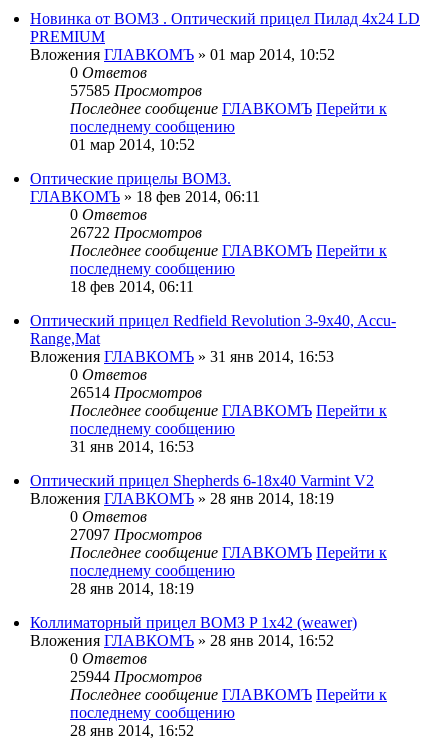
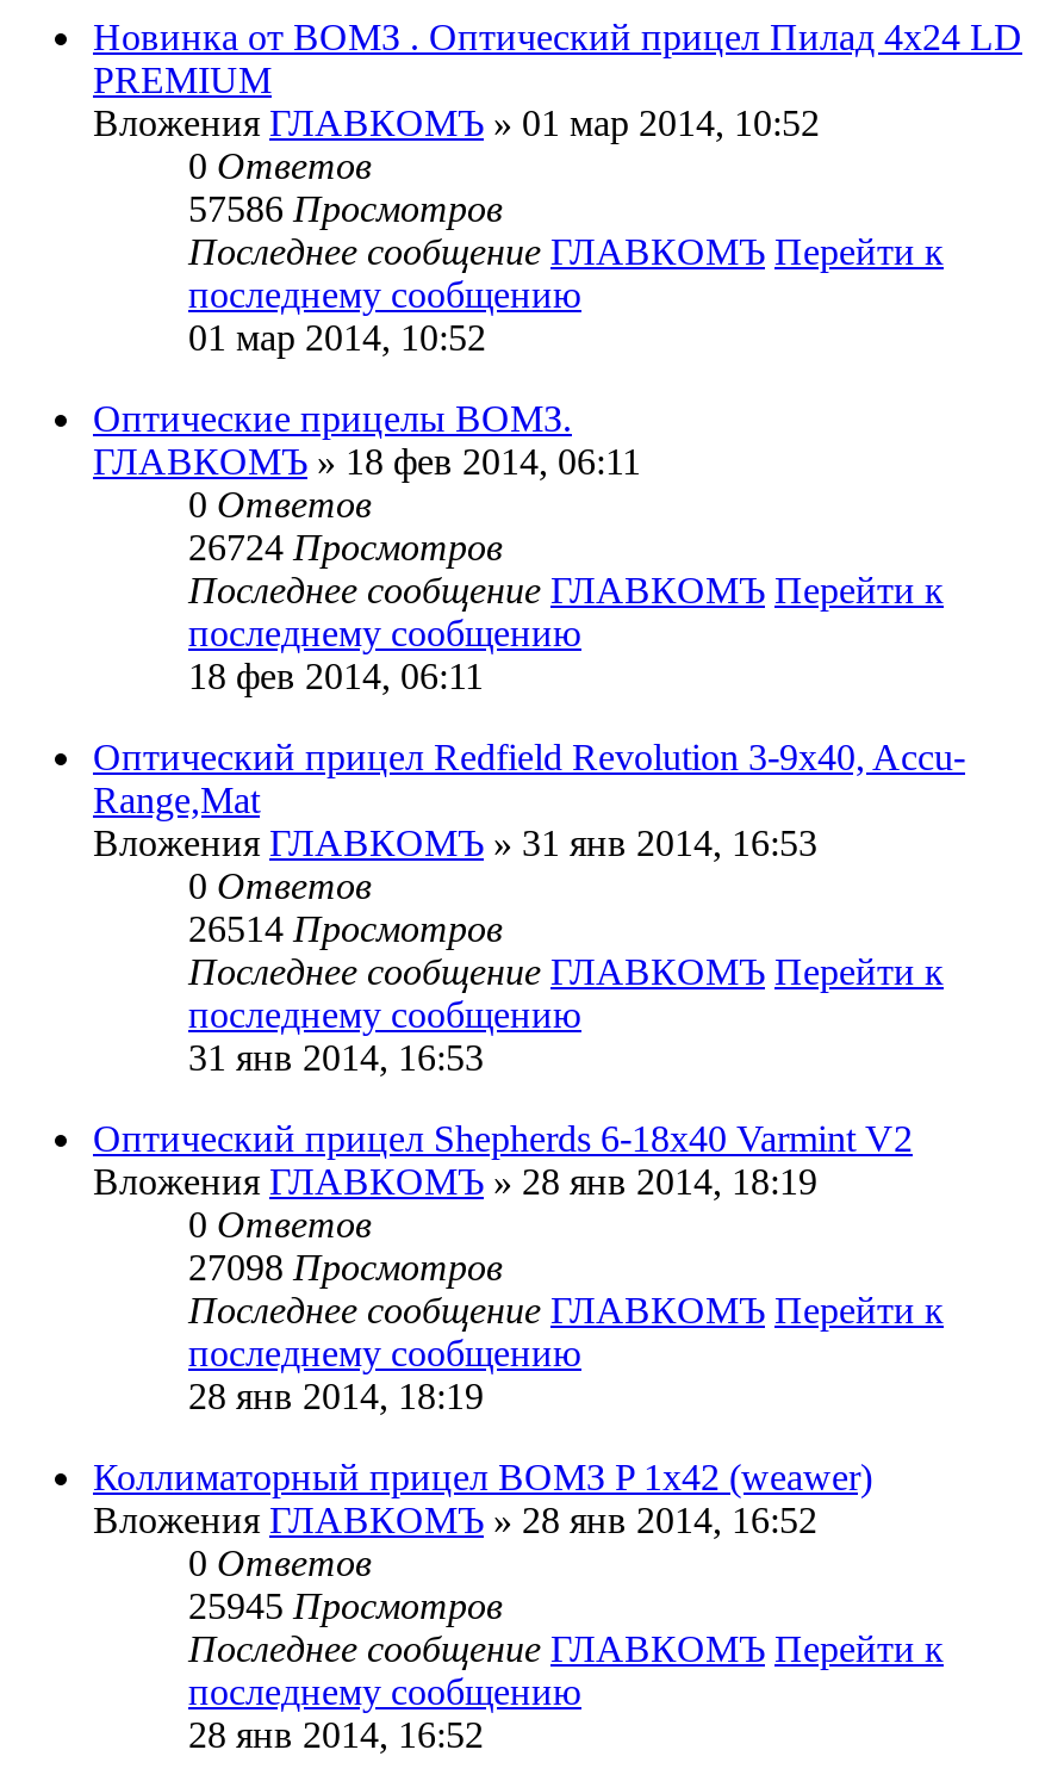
[70,82,202,99] 57585 Просмотров -> [188,188,503,229] 57586 Просмотров
[70,224,202,241] 26722 Просмотров -> [188,527,503,567] 26724 Просмотров
[70,526,202,543] 27097 Просмотров -> [188,1247,503,1287] 27098 Просмотров
[70,668,202,685] 25944 Просмотров -> [188,1585,503,1626] 25945 Просмотров

